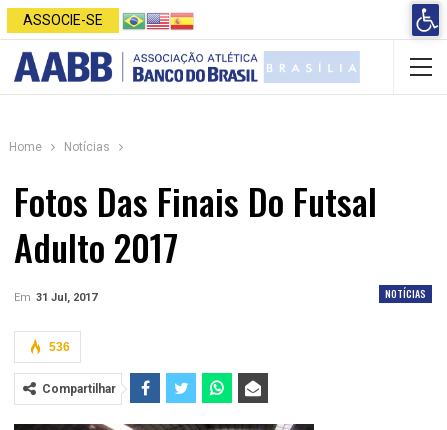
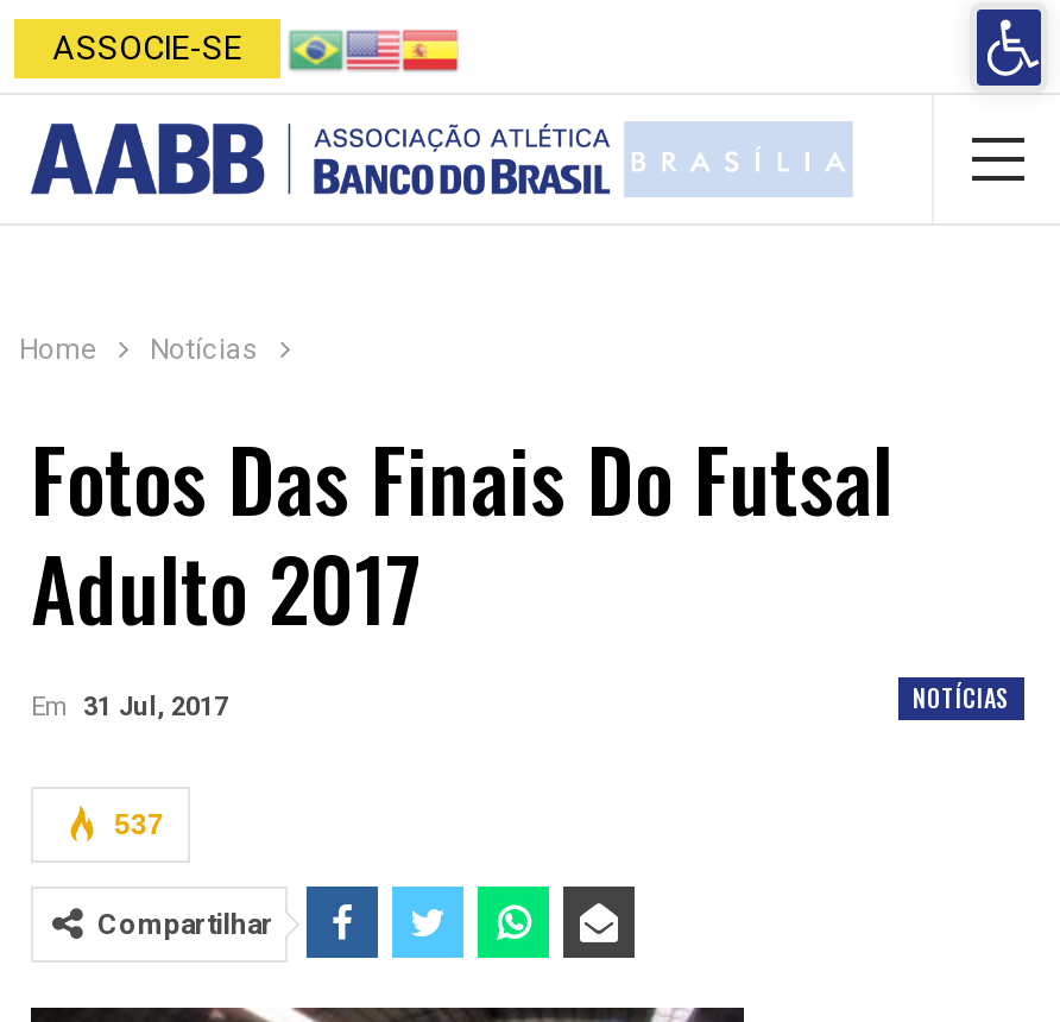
[49,340,70,354] 536 -> [114,808,164,841] 537

